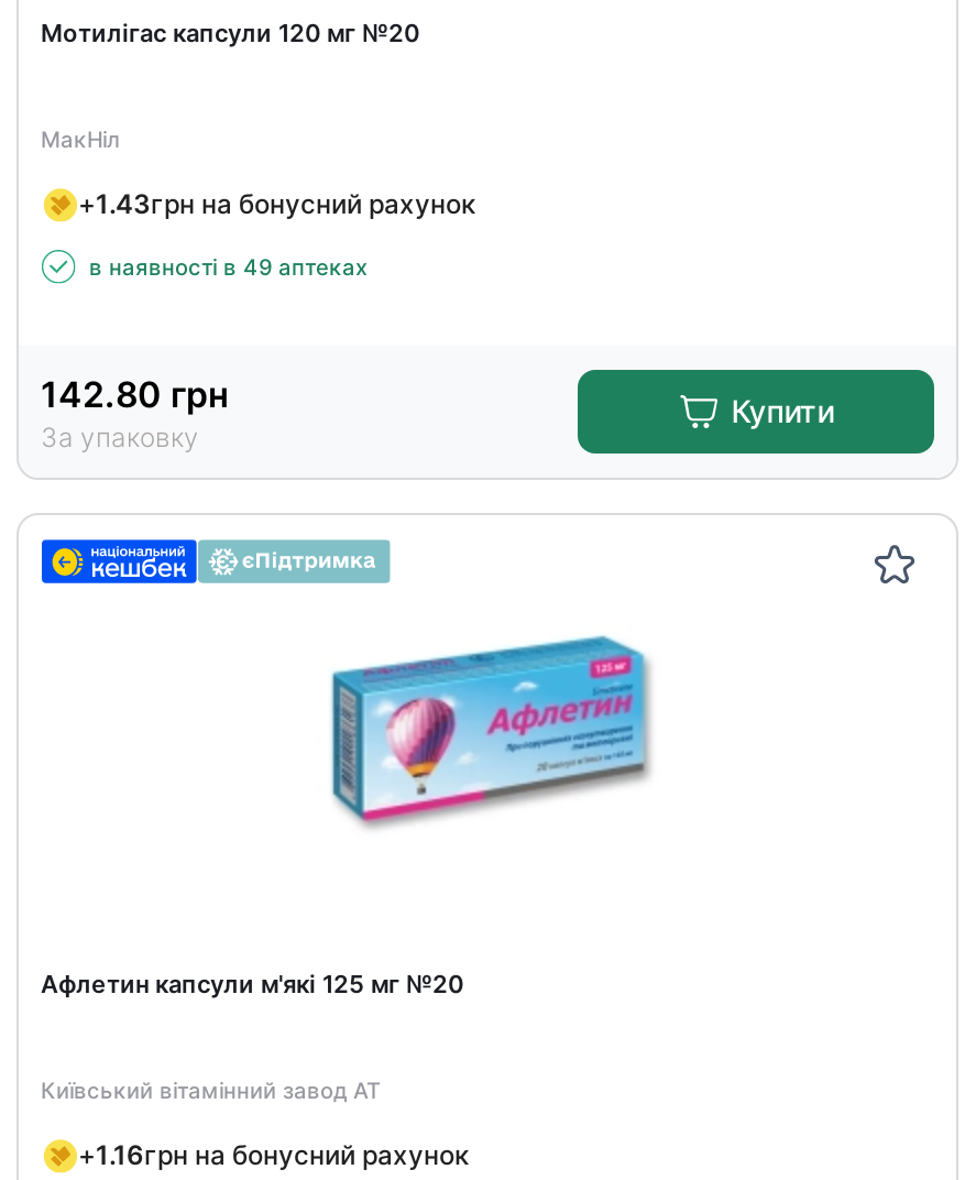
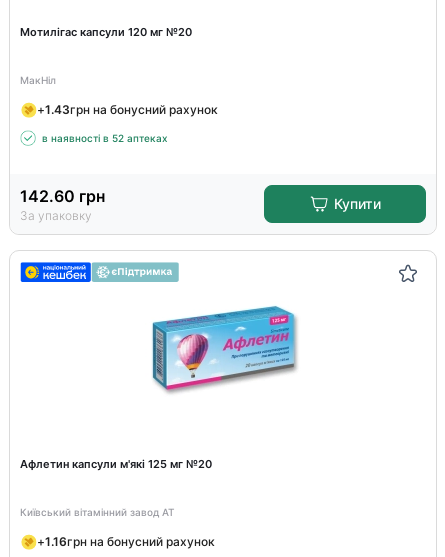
[89,254,369,280] в наявності в 49 аптеках -> [42,132,168,144] в наявності в 52 аптеках
[41,372,228,417] 142.80 грн -> [20,186,105,206] 142.60 грн

